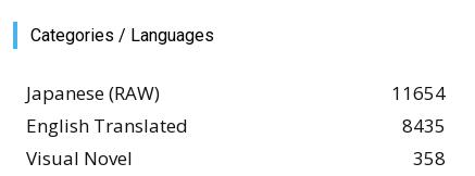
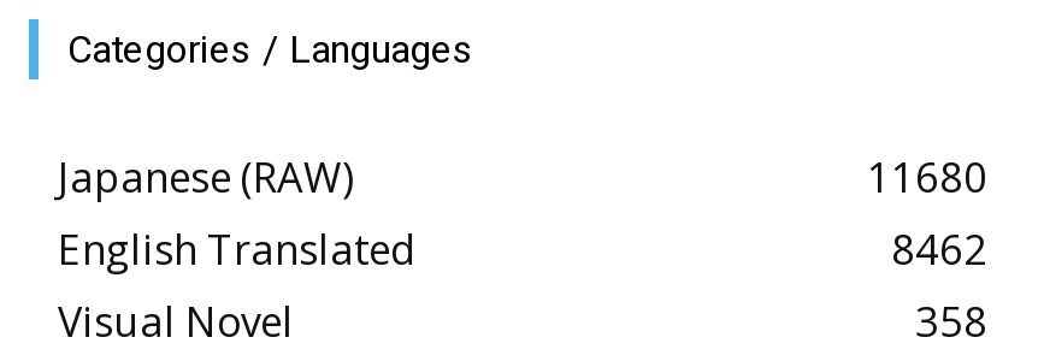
[391,80,446,105] 11654 -> [867,148,987,203] 11680
[402,112,446,137] 8435 -> [891,220,987,276] 8462

